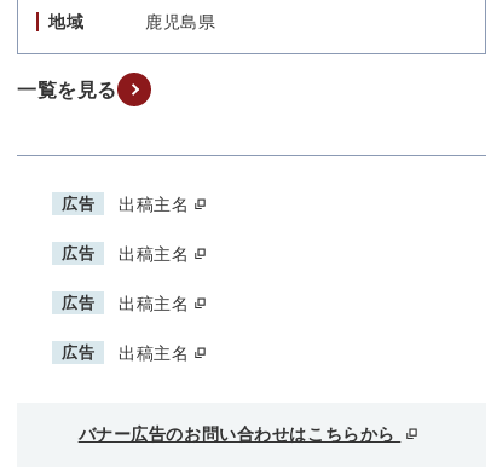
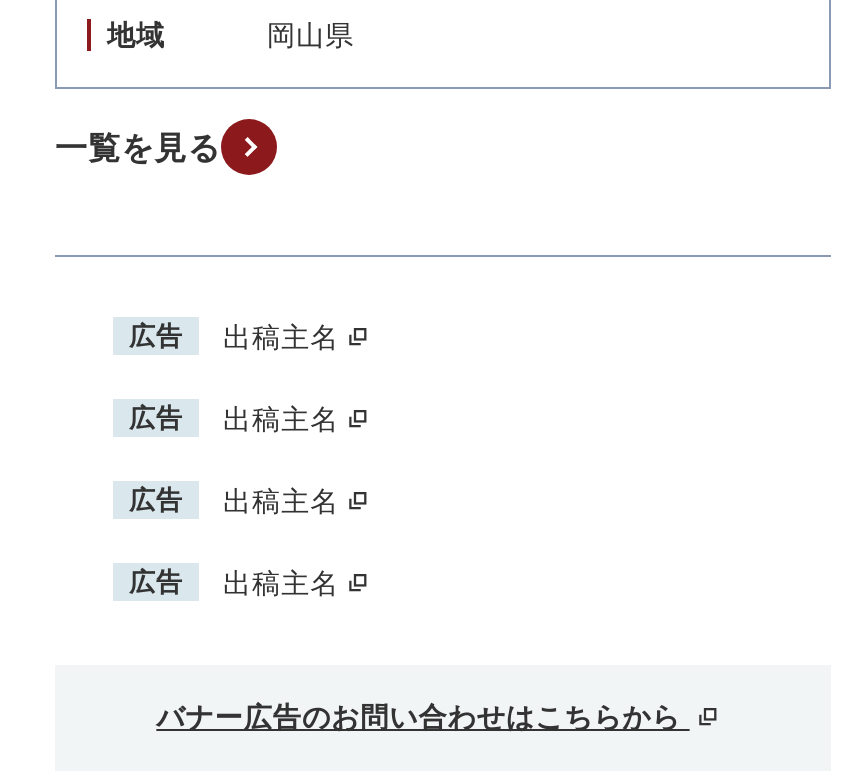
[145,12,216,31] 鹿児島県 -> [267,19,354,51] 岡山県

